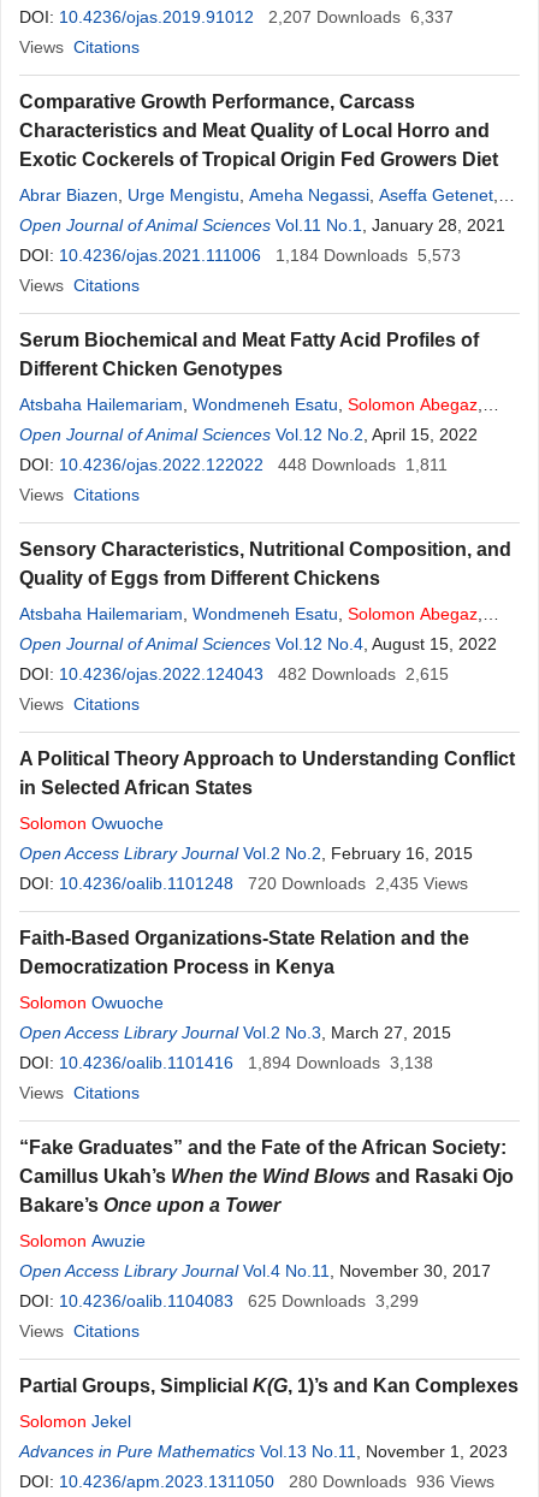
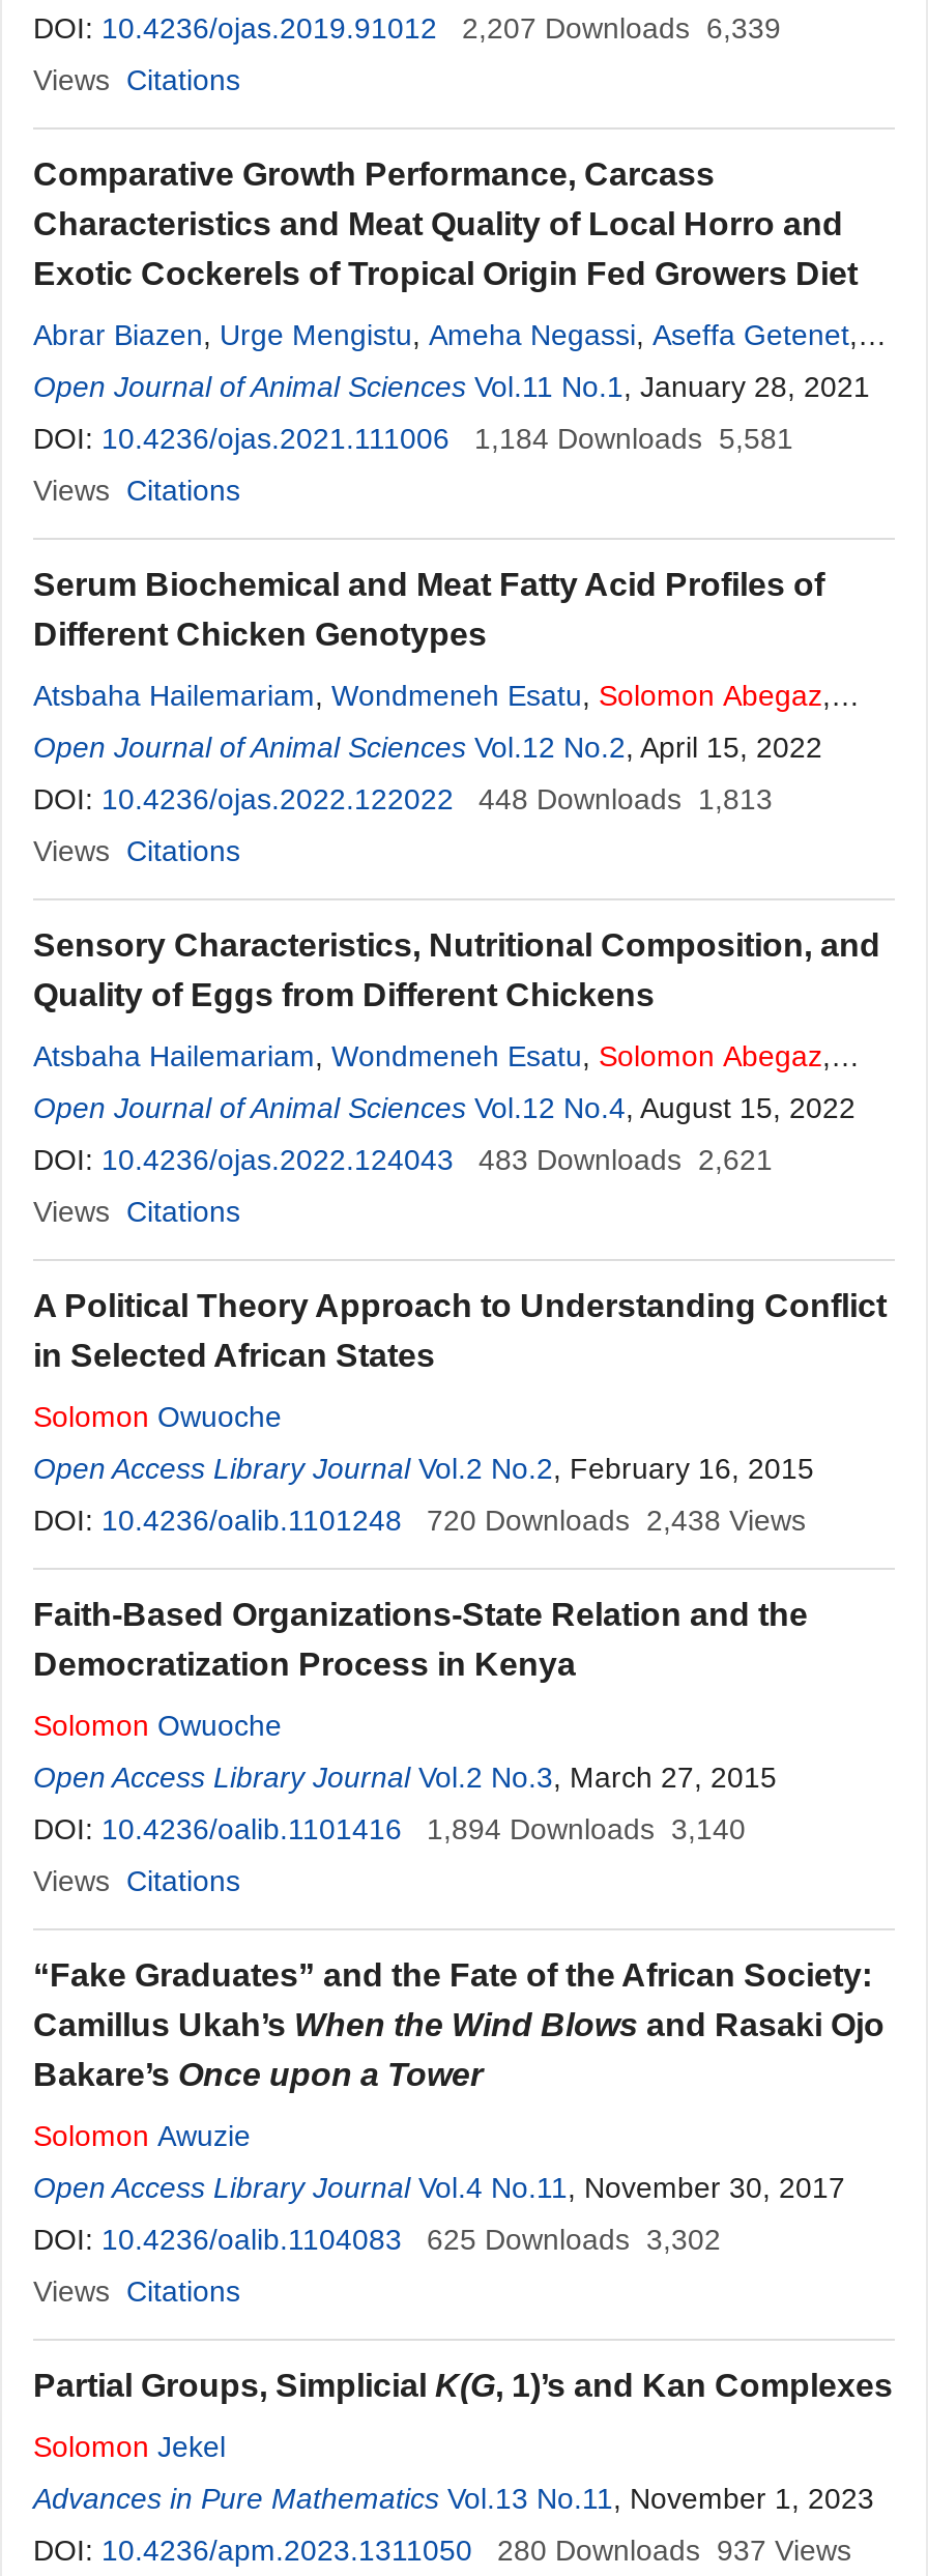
[19,7,454,26] DOI: 10.4236/ojas.2019.91012 2,207 Downloads 6,337 -> [33,11,781,45] DOI: 10.4236/ojas.2019.91012 2,207 Downloads 6,339
[19,245,461,265] DOI: 10.4236/ojas.2021.111006 1,184 Downloads 5,573 -> [33,422,793,455] DOI: 10.4236/ojas.2021.111006 1,184 Downloads 5,581
[19,455,448,474] DOI: 10.4236/ojas.2022.122022 448 Downloads 1,811 -> [33,782,773,815] DOI: 10.4236/ojas.2022.122022 448 Downloads 1,813
[19,664,449,684] DOI: 10.4236/ojas.2022.124043 482 Downloads 2,615 -> [33,1143,773,1176] DOI: 10.4236/ojas.2022.124043 483 Downloads 2,621
[248,874,468,893] 720 Downloads 2,435 Views -> [427,1504,806,1537] 720 Downloads 2,438 Views
[19,1053,433,1072] DOI: 10.4236/oalib.1101416 1,894 Downloads 3,138 -> [33,1812,746,1845] DOI: 10.4236/oalib.1101416 1,894 Downloads 3,140
[19,1291,419,1310] DOI: 10.4236/oalib.1104083 625 Downloads 3,299 -> [33,2223,721,2256] DOI: 10.4236/oalib.1104083 625 Downloads 3,302
[289,1472,494,1491] 280 Downloads 936 Views -> [497,2534,851,2567] 280 Downloads 937 Views

